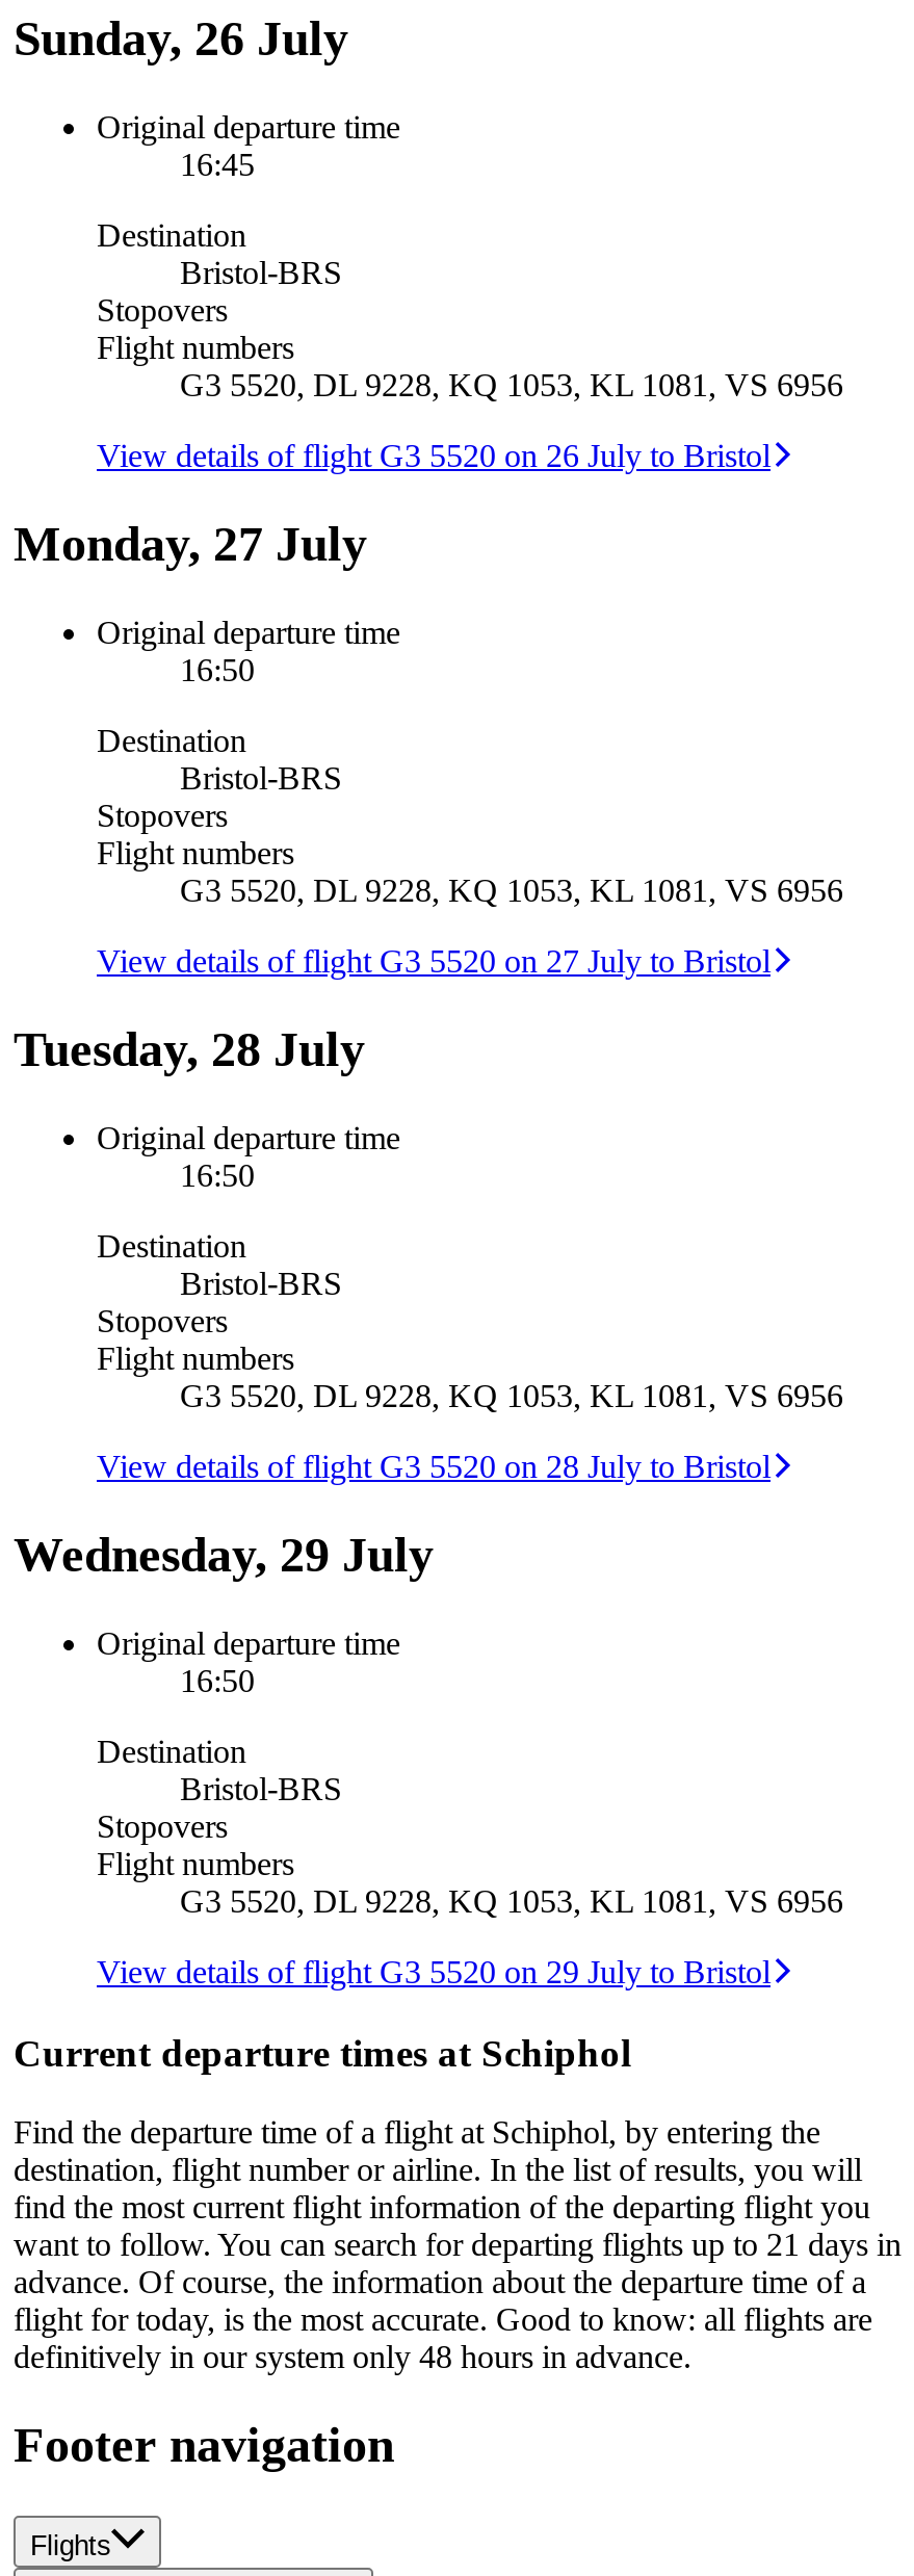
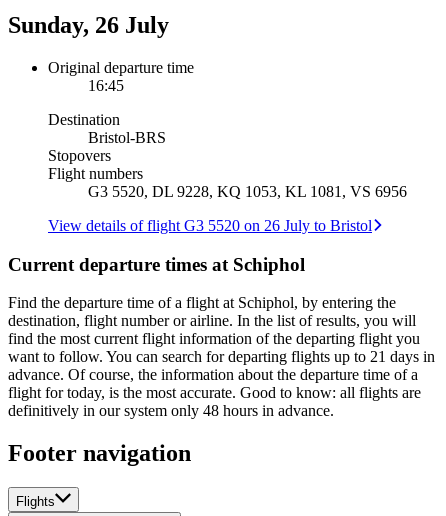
[14,517,843,1989] Monday, 27 July | Original departure time | 16:50 | Destination | Bristol-BRS | Stopovers | Flight numbers | G3 5520, DL 9228, KQ 1053, KL 1081, VS 6956 | View details of flight G3 5520 on 27 July to Bristol | Tuesday, 28 July | Original departure time | 16:50 | Destination | Bristol-BRS | Stopovers | Flight numbers | G3 5520, DL 9228, KQ 1053, KL 1081, VS 6956 | View details of flight G3 5520 on 28 July to Bristol | Wednesday, 29 July | Original departure time | 16:50 | Destination | Bristol-BRS | Stopovers | Flight numbers | G3 5520, DL 9228, KQ 1053, KL 1081, VS 6956 | View details of flight G3 5520 on 29 July to Bristol -> none

